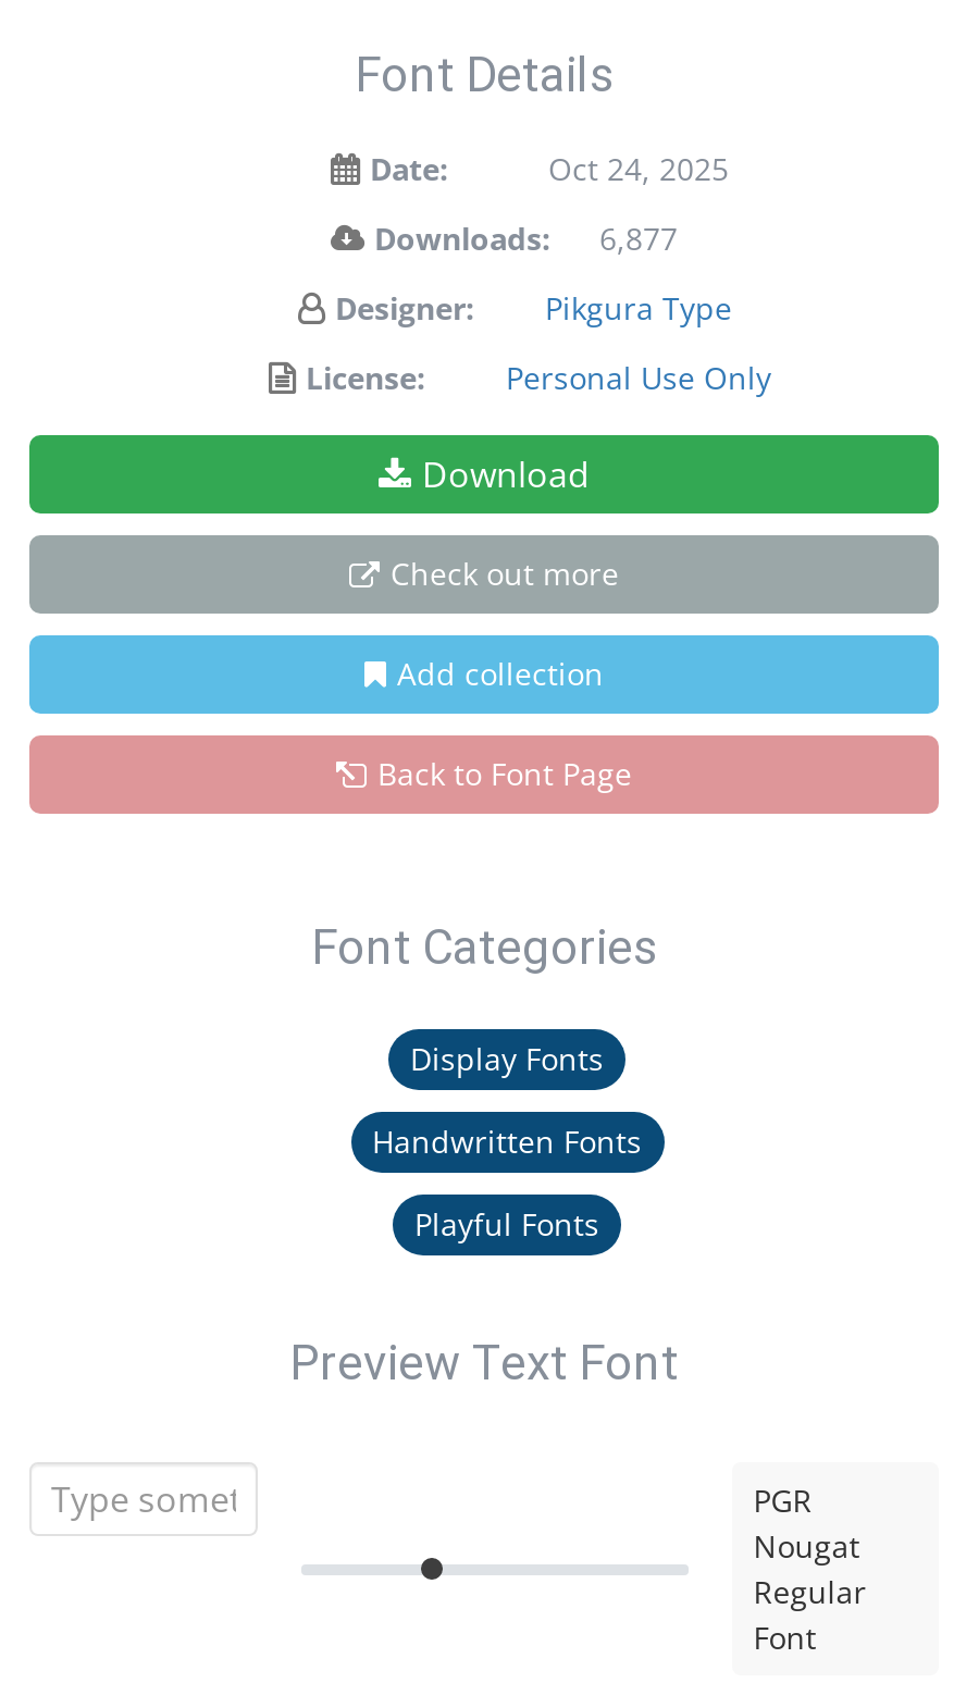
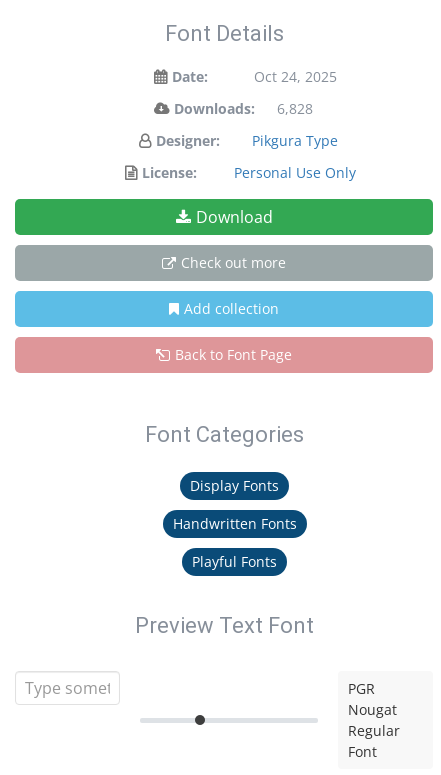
[374,218,678,259] Downloads: 6,877 -> [173,99,313,118] Downloads: 6,828

